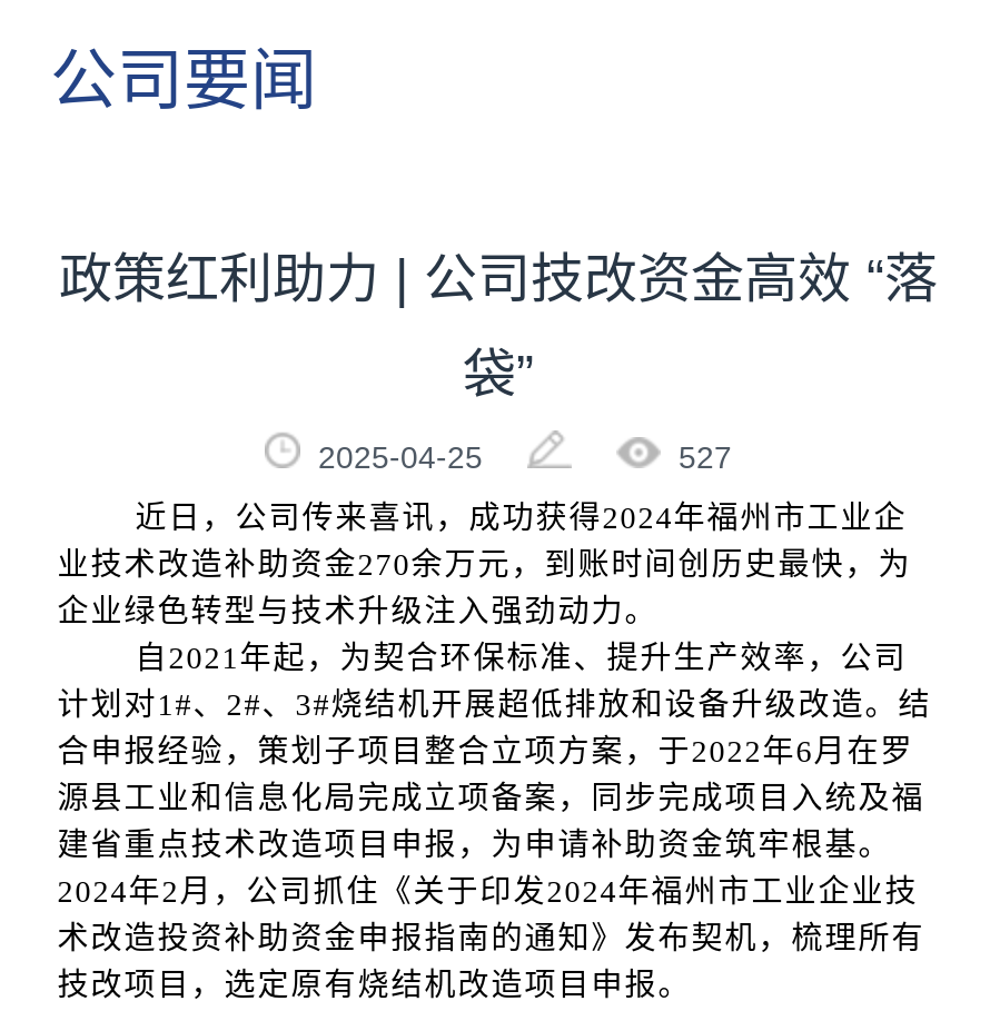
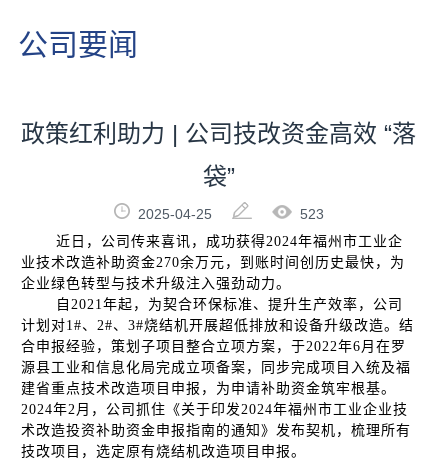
[679,438,732,474] 527 -> [300,206,324,222] 523

